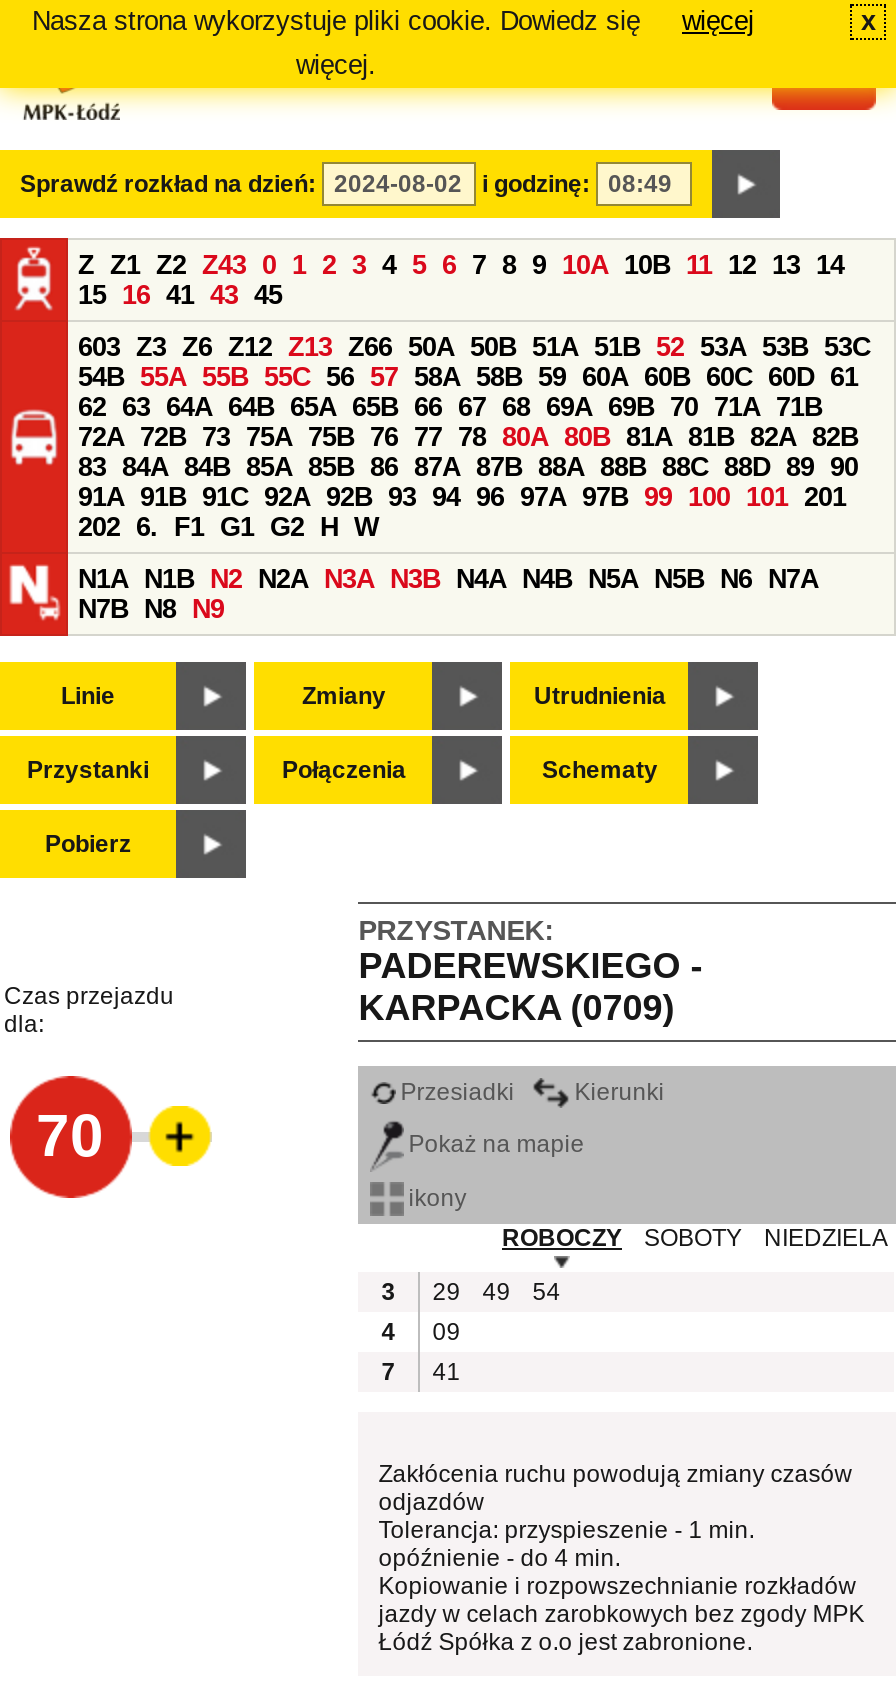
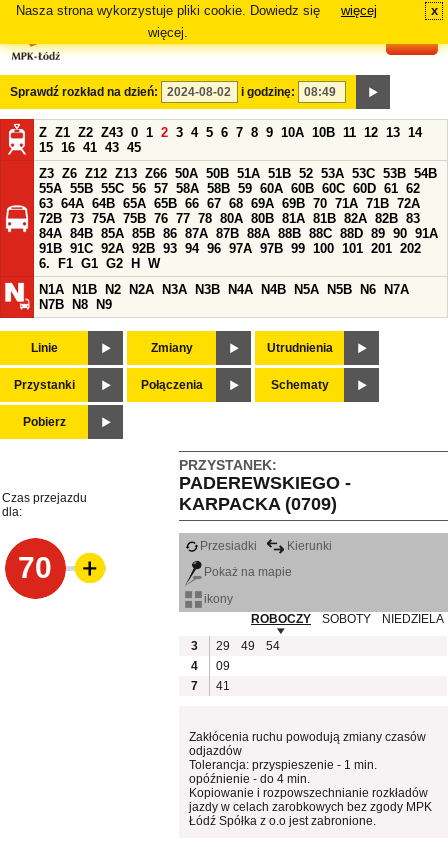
[78,332,870,542] 603 Z3 Z6 Z12 Z13 Z66 50A 50B 51A 51B 52 53A 53B 53C | 54B 55A 55B 55C 56 57 58A 58B 59 60A 60B 60C 60D 61 | 62 63 64A 64B 65A 65B 66 67 68 69A 69B 70 71A 71B | 72A 72B 73 75A 75B 76 77 78 80A 80B 81A 81B 82A 82B | 83 84A 84B 85A 85B 86 87A 87B 88A 88B 88C 88D 89 90 | 91A 91B 91C 92A 92B 93 94 96 97A 97B 99 100 101 201 | 202 6. F1 G1 G2 H W -> [39,166,438,271] Z3 Z6 Z12 Z13 Z66 50A 50B 51A 51B 52 53A 53C 53B 54B | 55A 55B 55C 56 57 58A 58B 59 60A 60B 60C 60D 61 62 | 63 64A 64B 65A 65B 66 67 68 69A 69B 70 71A 71B 72A | 72B 73 75A 75B 76 77 78 80A 80B 81A 81B 82A 82B 83 | 84A 84B 85A 85B 86 87A 87B 88A 88B 88C 88D 89 90 91A | 91B 91C 92A 92B 93 94 96 97A 97B 99 100 101 201 202 | 6. F1 G1 G2 H W

